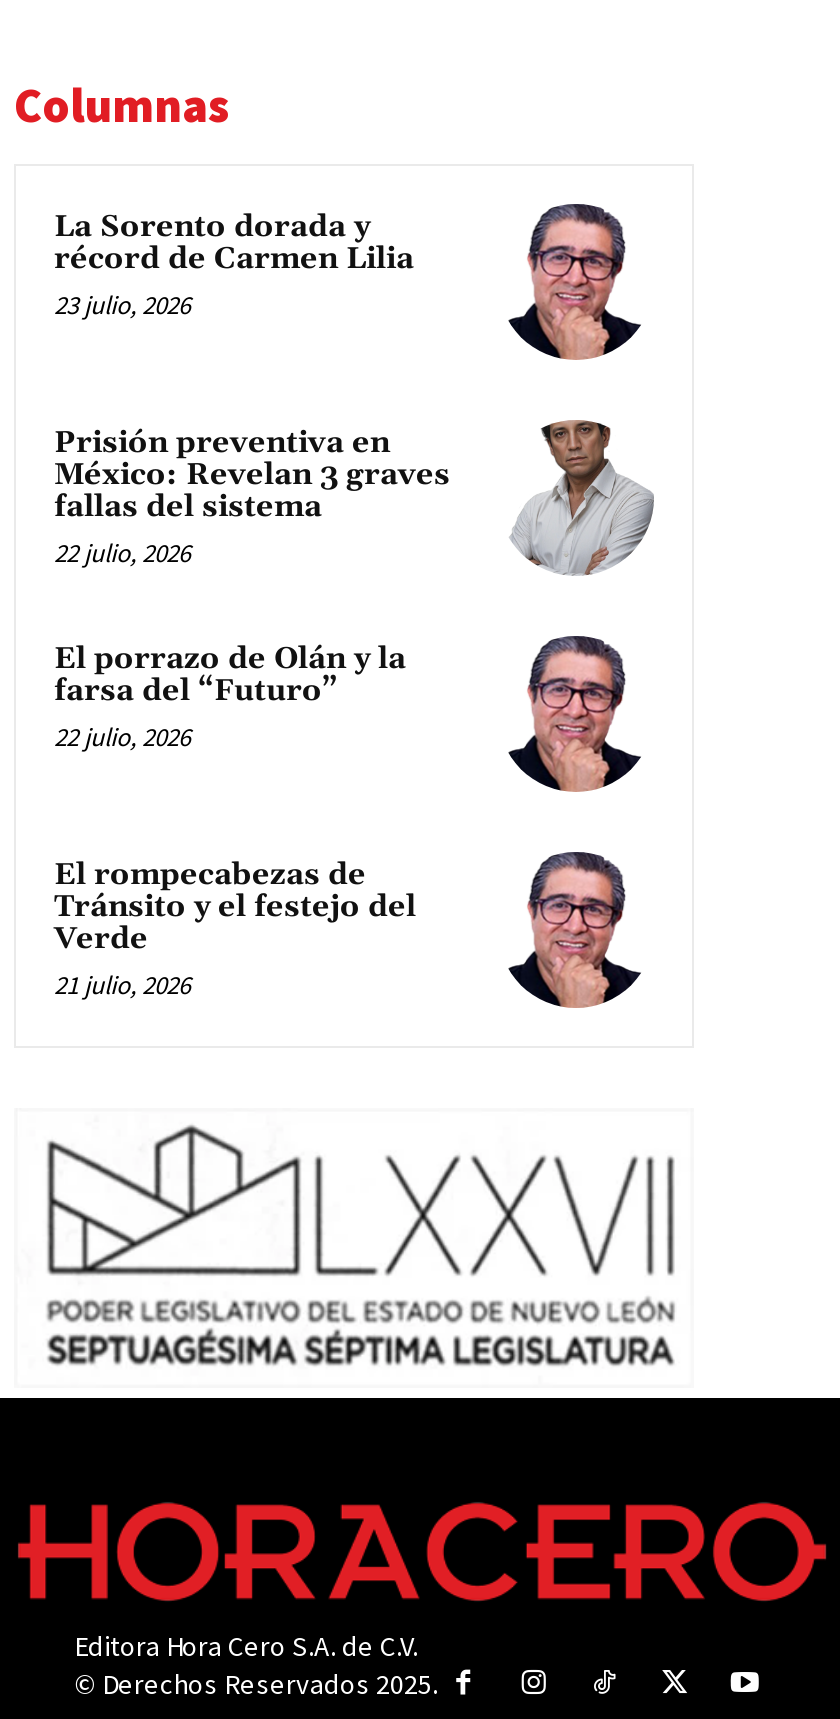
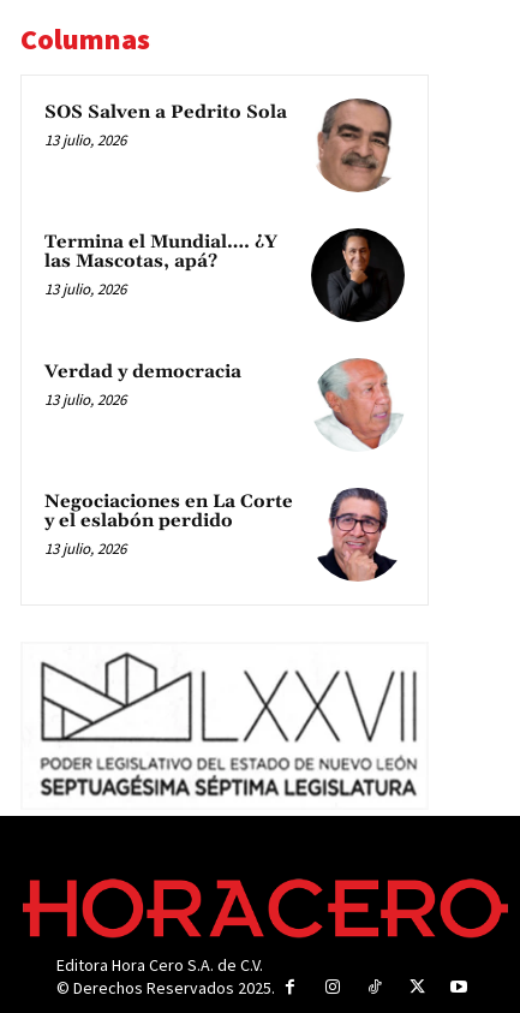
[54,207,414,321] La Sorento dorada y | récord de Carmen Lilia | 23 julio, 2026 -> [44,100,287,150] SOS Salven a Pedrito Sola | 13 julio, 2026
[508,204,642,360] [image] -> [316,99,395,191] [image]
[54,420,654,574] [image] | Prisión preventiva en | México: Revelan 3 graves | fallas del sistema | 22 julio, 2026 -> [44,227,406,322] [image] | Termina el Mundial…. ¿Y | las Mascotas, apá? | 13 julio, 2026
[54,639,406,753] El porrazo de Olán y la | farsa del “Futuro” | 22 julio, 2026 -> [44,360,241,409] Verdad y democracia | 13 julio, 2026
[508,634,648,792] [image] -> [315,358,404,451] [image]
[54,855,416,1001] El rompecabezas de | Tránsito y el festejo del | Verde | 21 julio, 2026 -> [44,490,293,558] Negociaciones en La Corte | y el eslabón perdido | 13 julio, 2026

